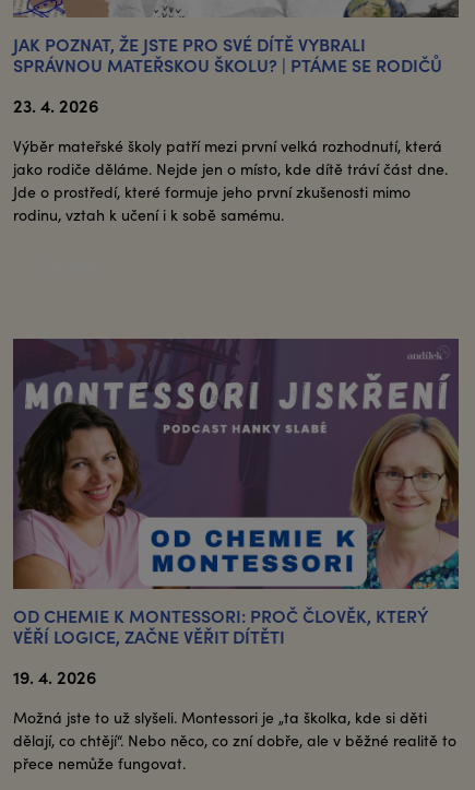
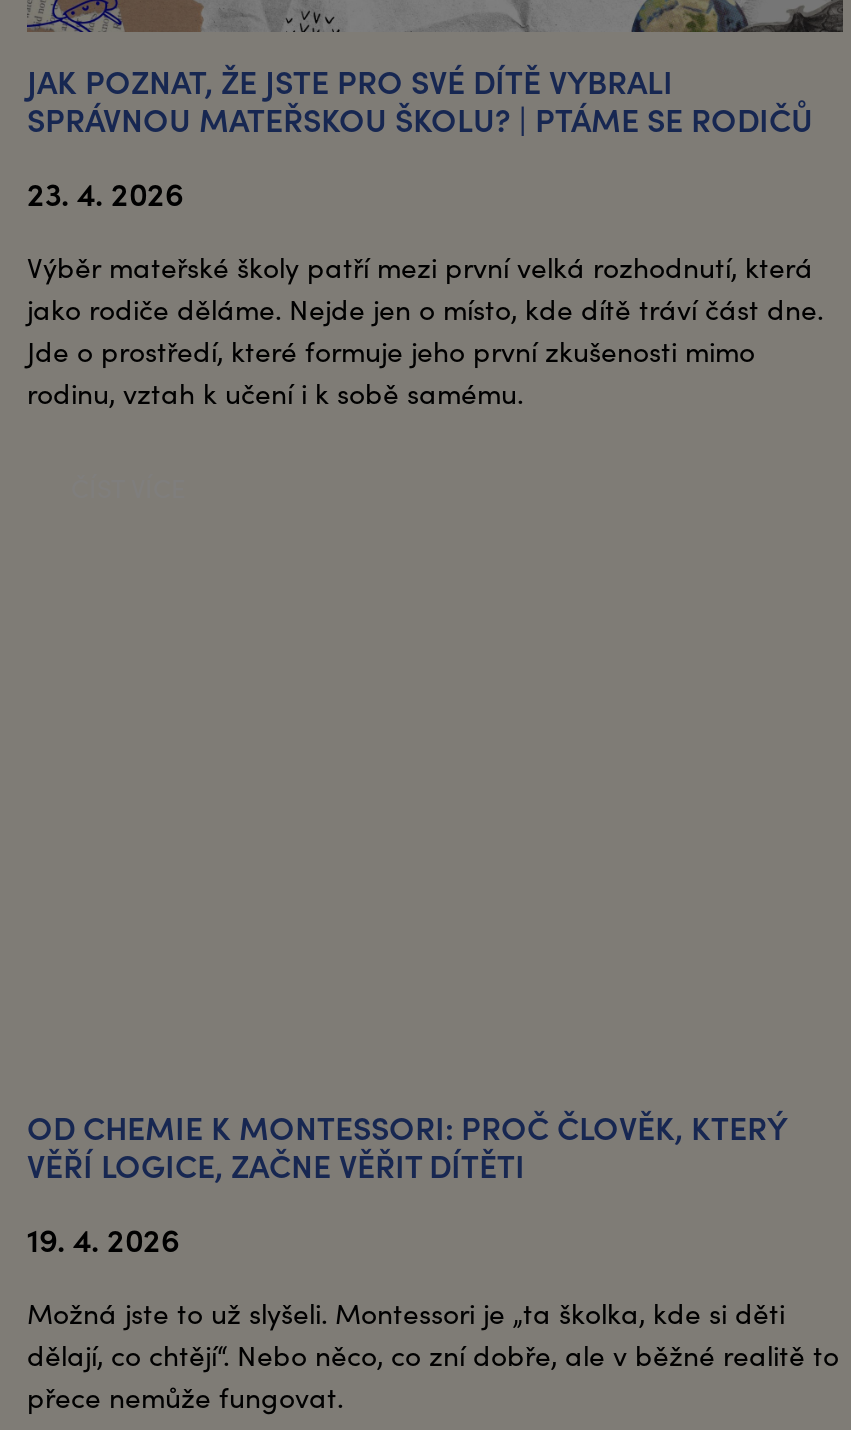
[12,338,460,590] [image] -> none

